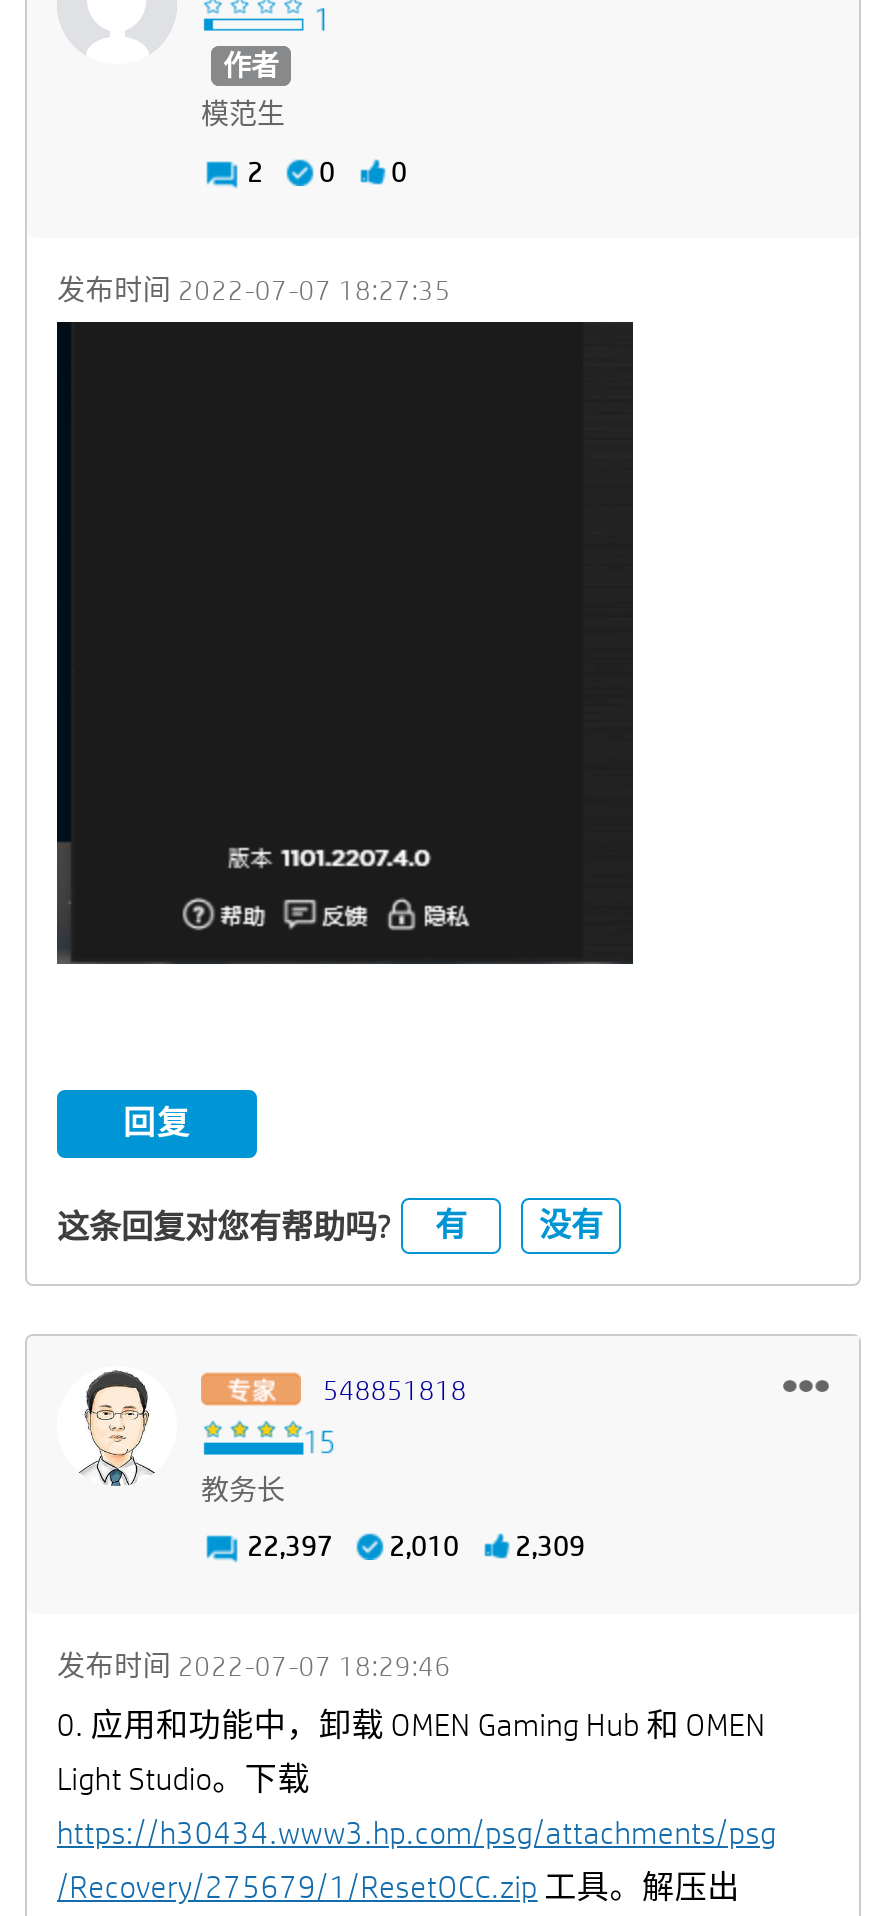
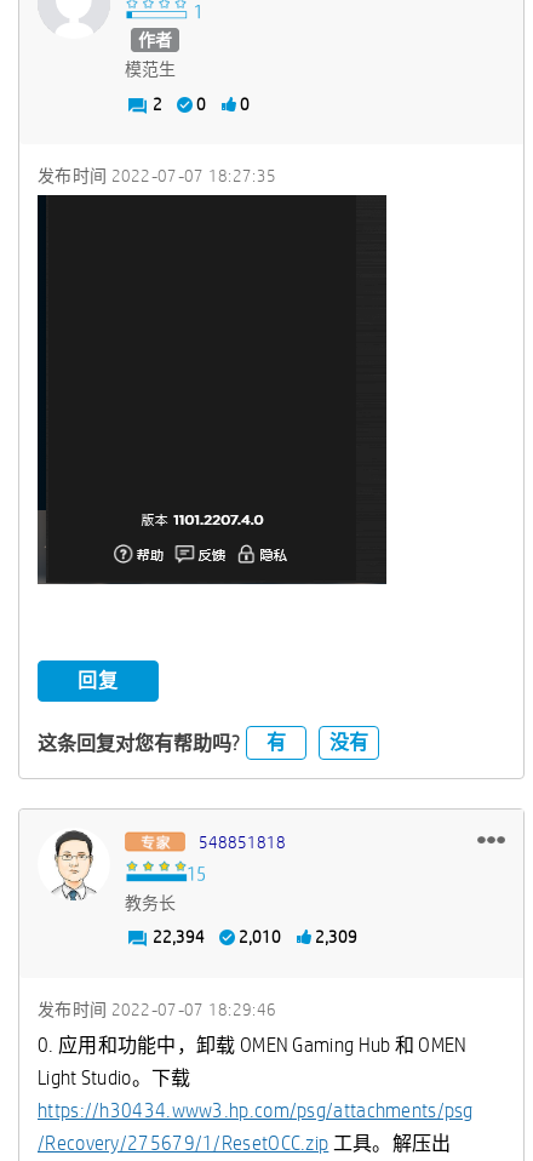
[247,1528,585,1564] 22,397 2,010 2,309 -> [153,926,357,948] 22,394 2,010 2,309

